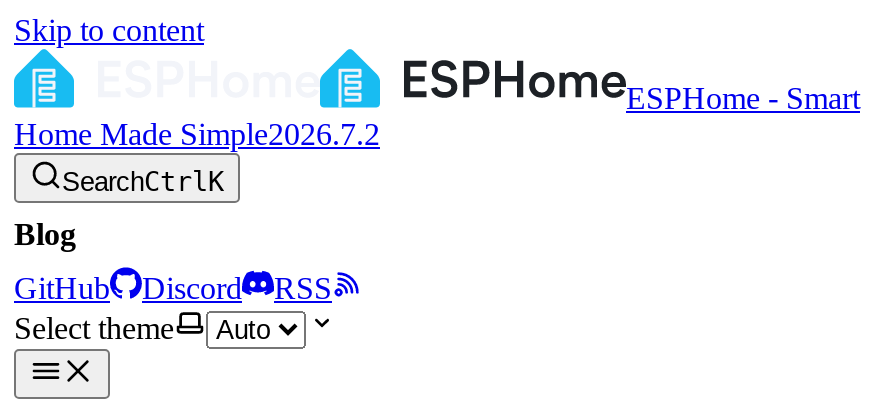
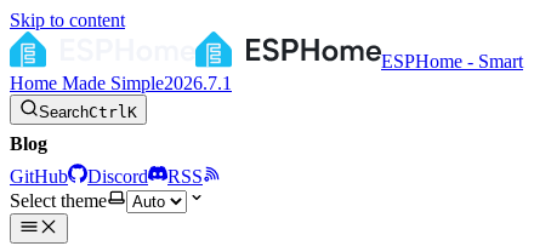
[14,117,380,151] Home Made Simple2026.7.2 -> [10,73,232,93] Home Made Simple2026.7.1

